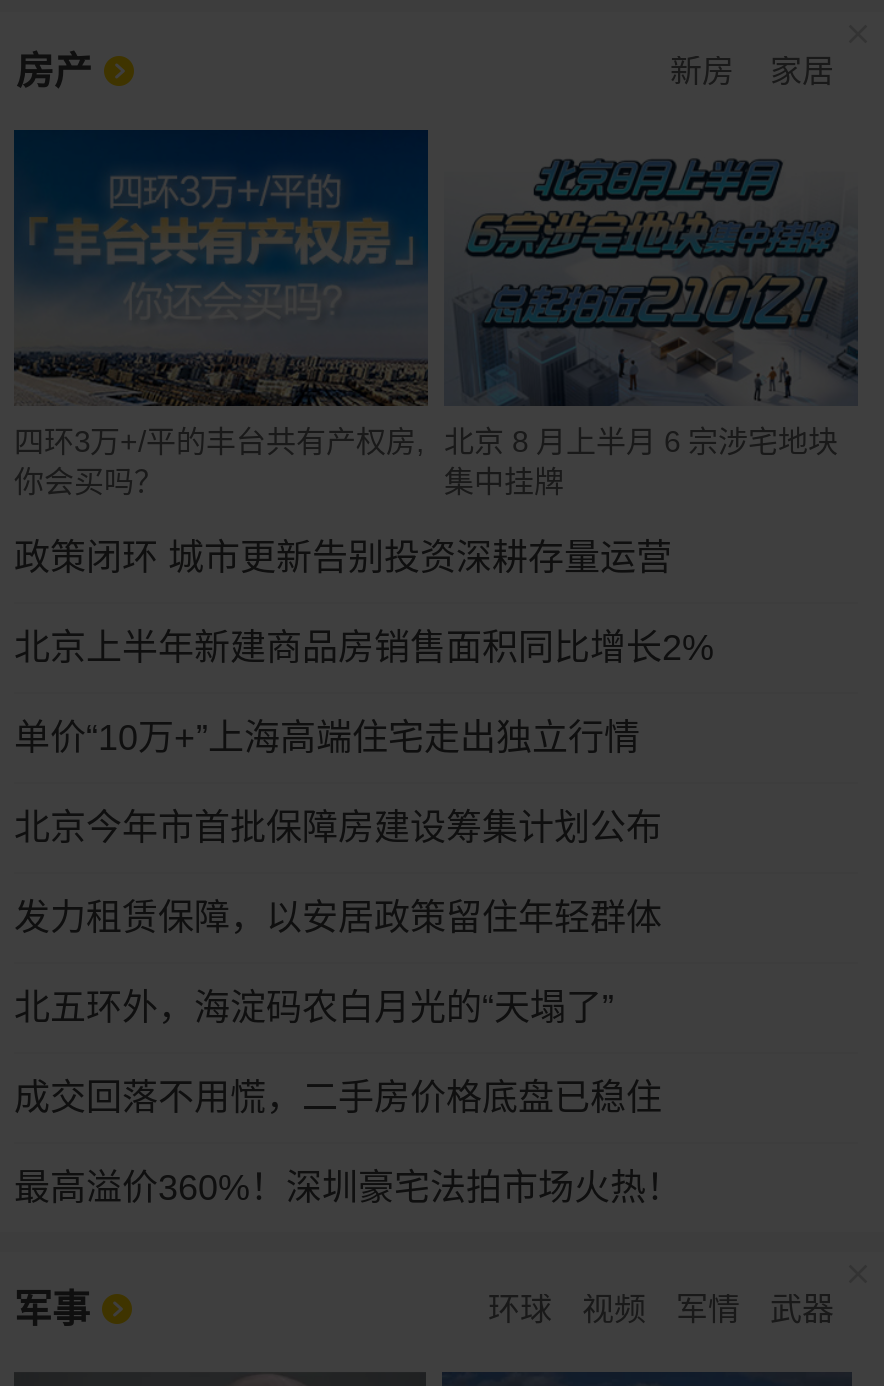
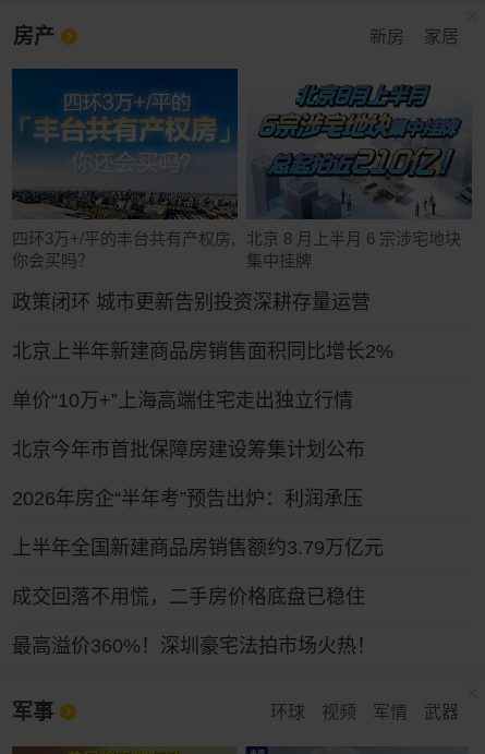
[14,898,662,938] 发力租赁保障，以安居政策留住年轻群体 -> [12,488,363,509] 2026年房企“半年考”预告出炉：利润承压
[14,988,614,1028] 北五环外，海淀码农白月光的“天塌了” -> [12,537,384,558] 上半年全国新建商品房销售额约3.79万亿元

